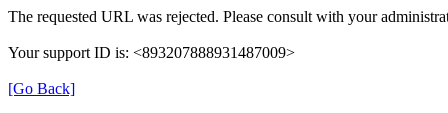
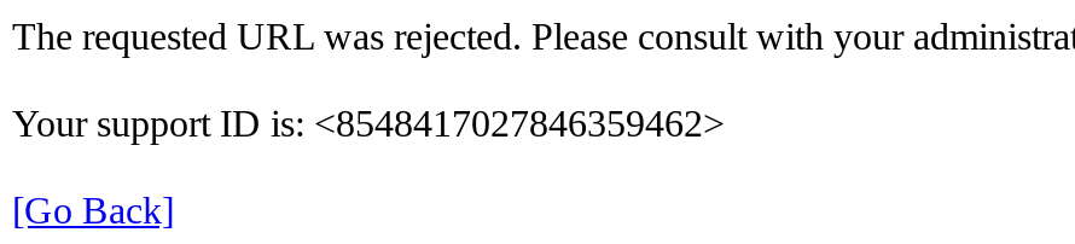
[8,44,295,61] Your support ID is: <893207888931487009> -> [12,103,725,144] Your support ID is: <8548417027846359462>

